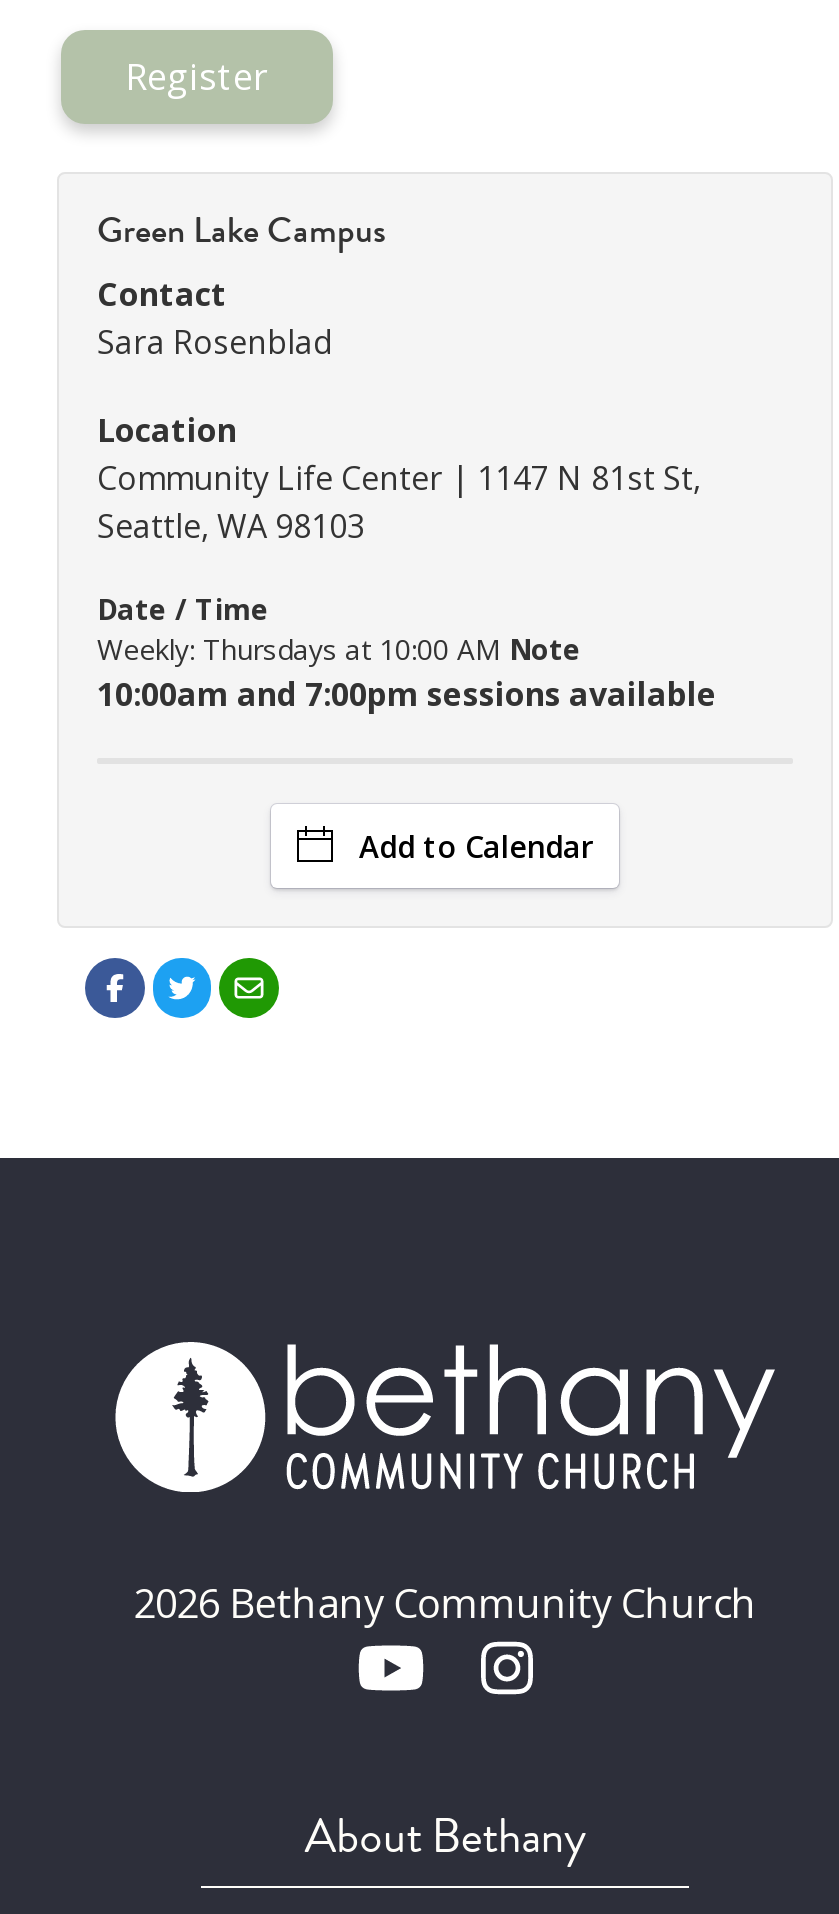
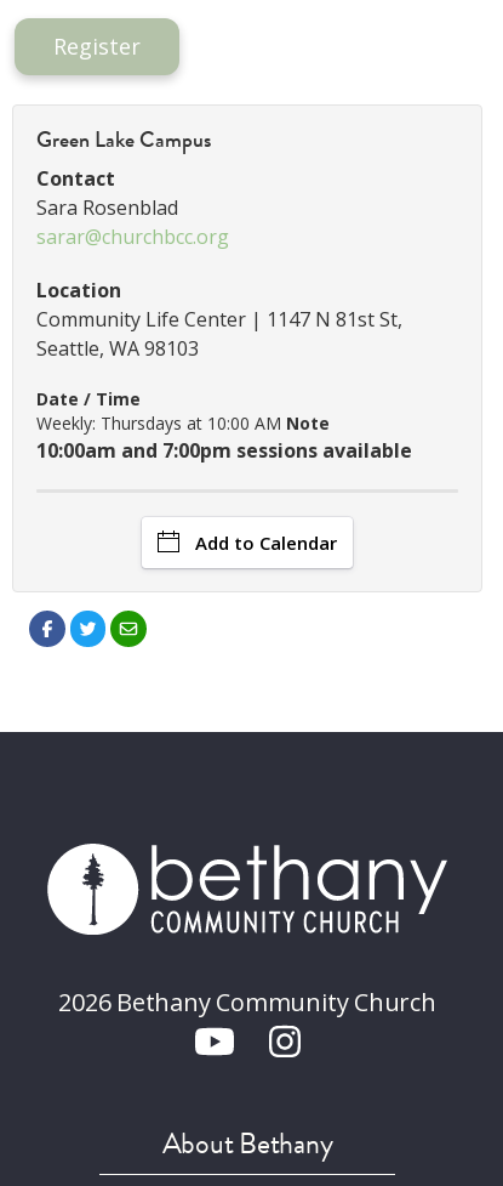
none -> [36,223,229,250] sarar@churchbcc.org

